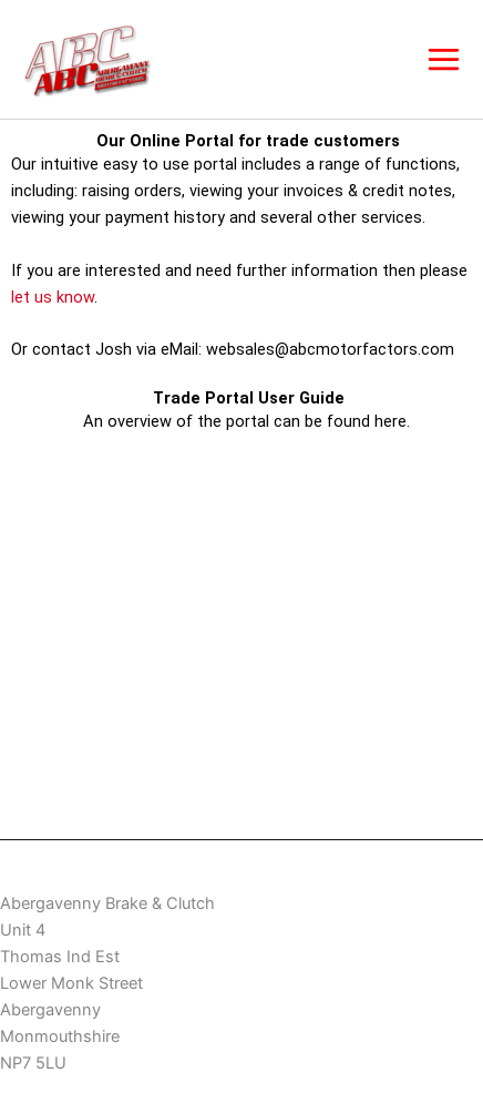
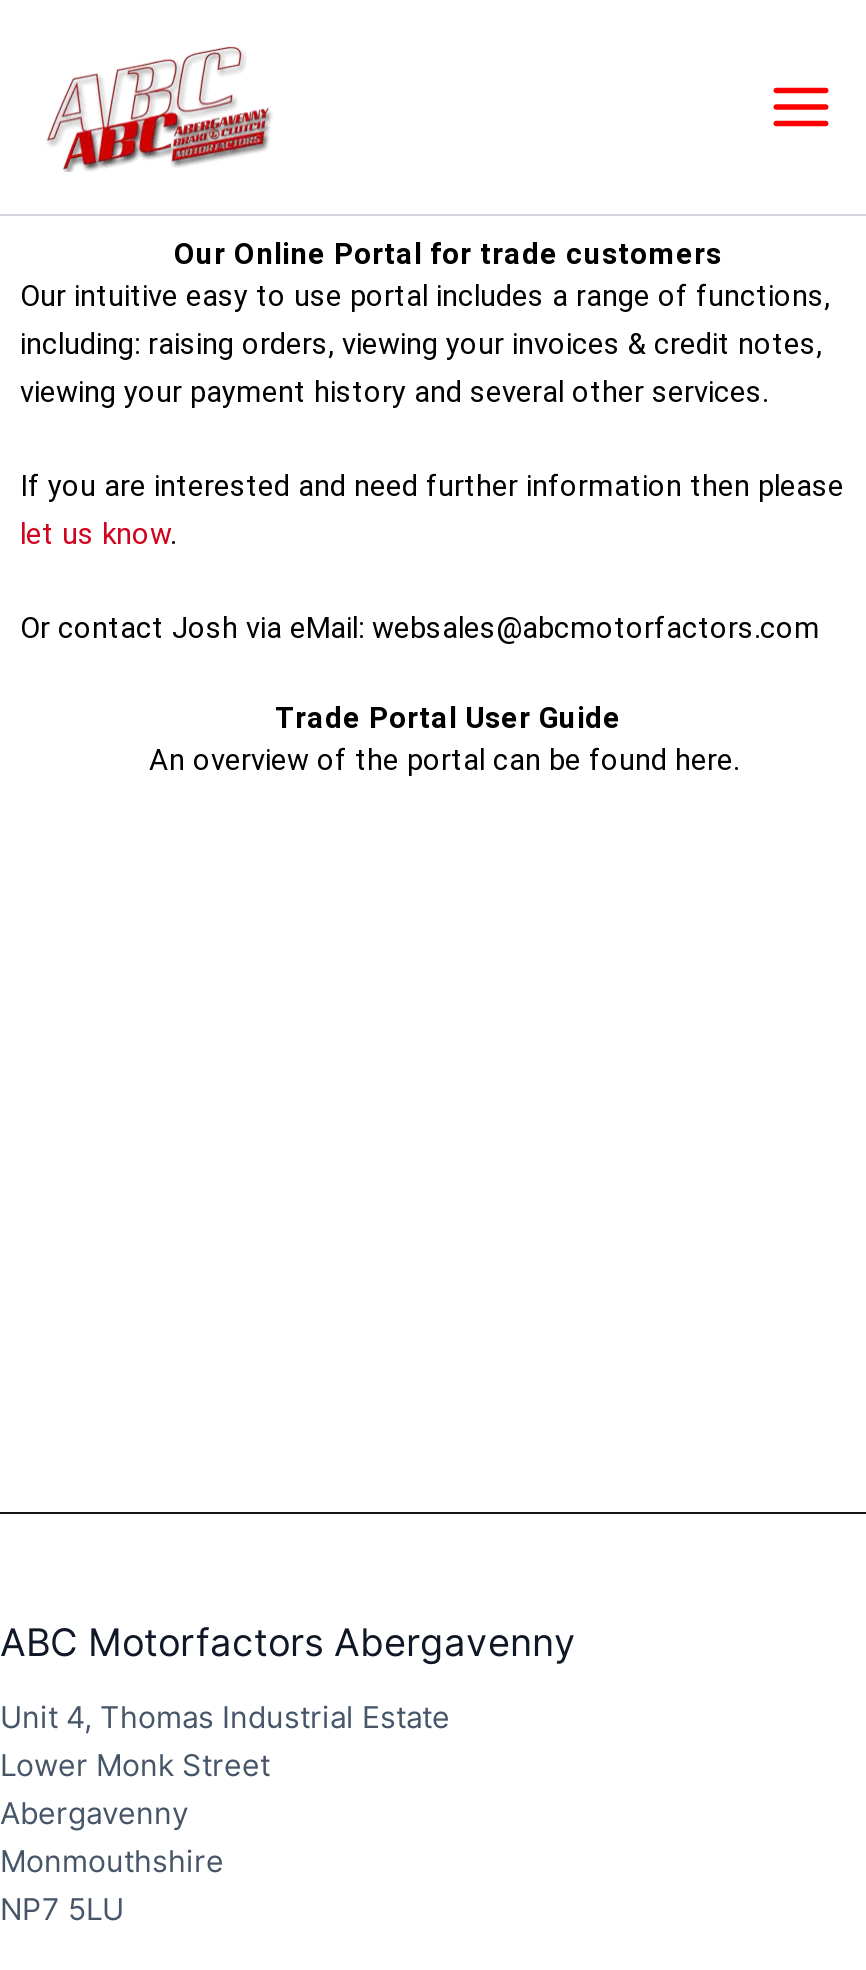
[0,893,215,966] Abergavenny Brake & Clutch | Unit 4 | Thomas Ind Est -> [0,1620,576,1736] ABC Motorfactors Abergavenny | Unit 4, Thomas Industrial Estate

